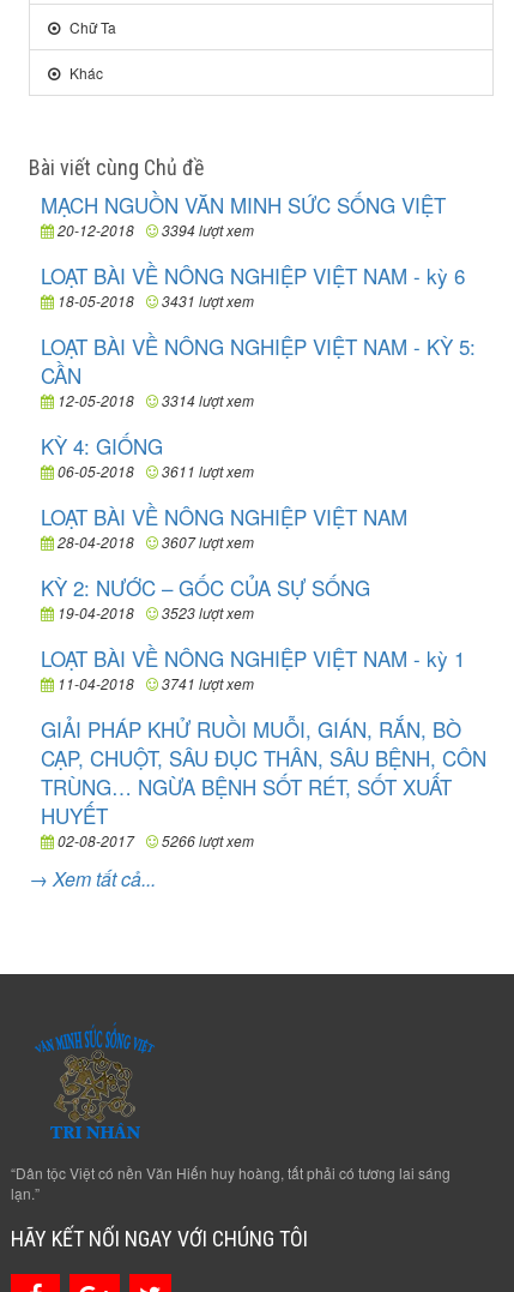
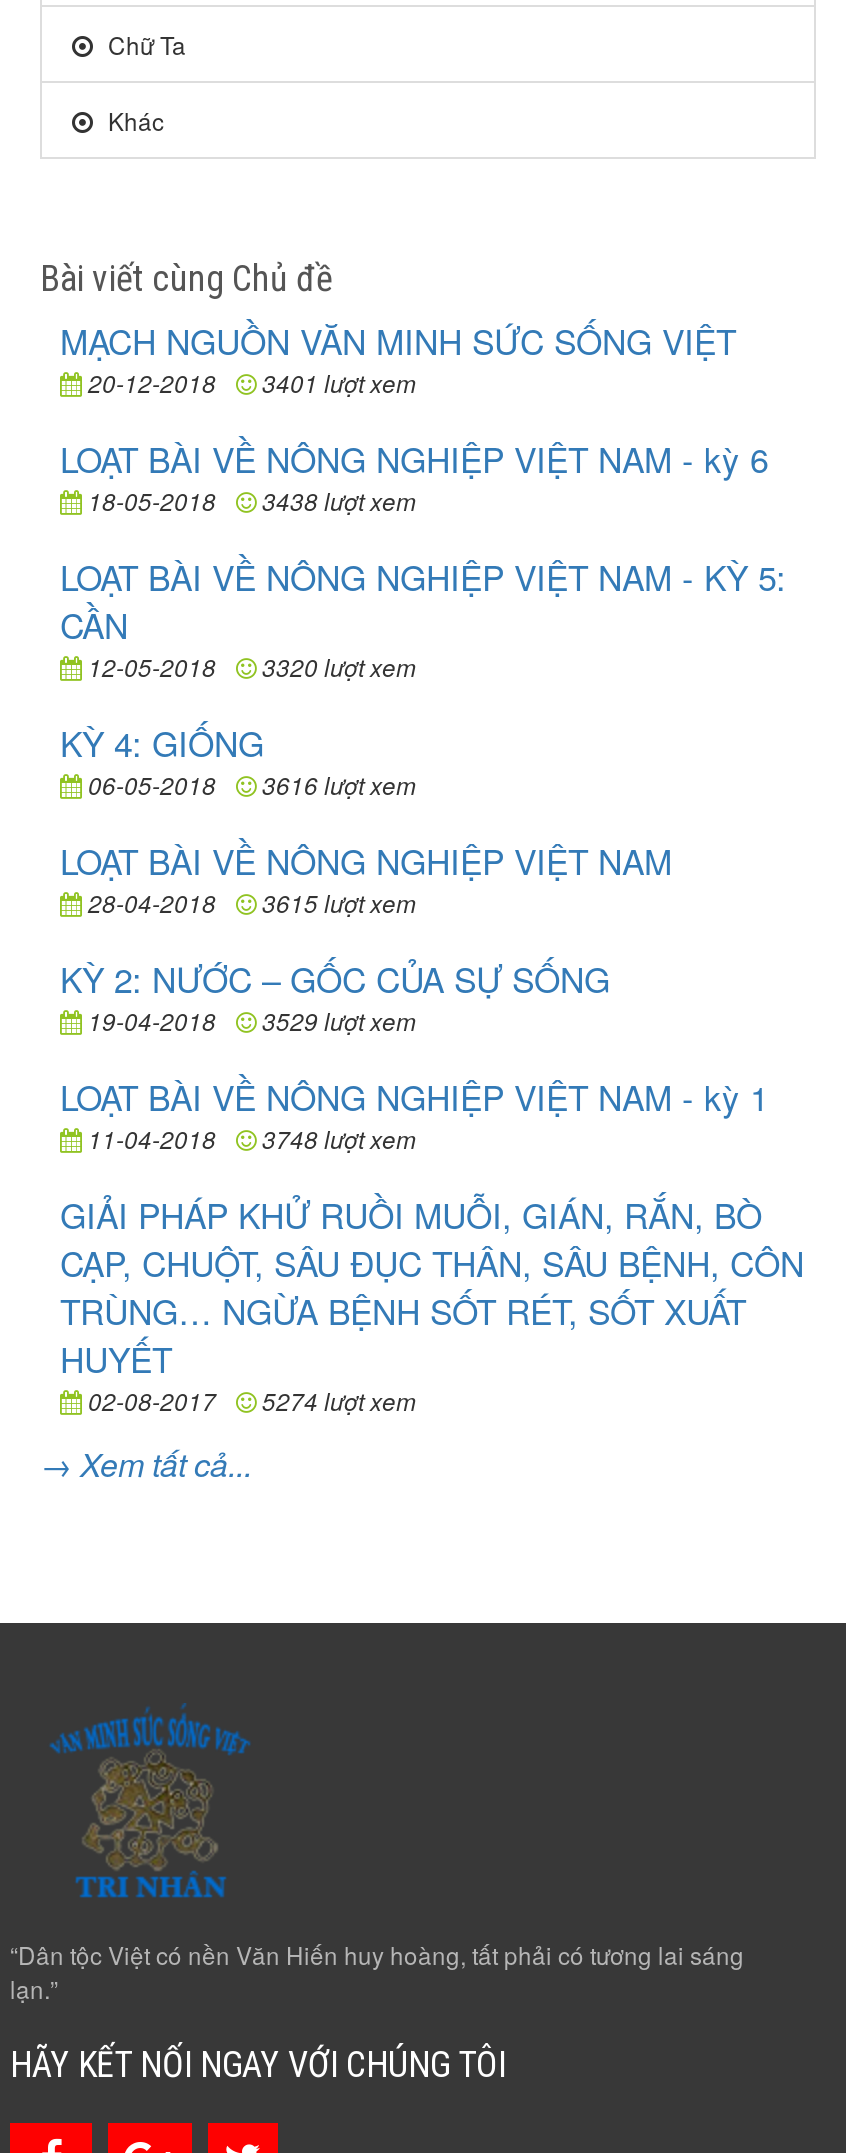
[54,219,254,240] 20-12-2018 3394 lượt xem -> [82,364,416,398] 20-12-2018 3401 lượt xem
[54,290,254,310] 18-05-2018 3431 lượt xem -> [82,482,416,516] 18-05-2018 3438 lượt xem
[54,390,254,410] 12-05-2018 3314 lượt xem -> [82,648,416,682] 12-05-2018 3320 lượt xem
[54,460,254,481] 06-05-2018 3611 lượt xem -> [82,766,416,800] 06-05-2018 3616 lượt xem
[54,531,254,551] 28-04-2018 3607 lượt xem -> [82,884,416,918] 28-04-2018 3615 lượt xem
[54,602,254,622] 19-04-2018 3523 lượt xem -> [82,1002,416,1036] 19-04-2018 3529 lượt xem
[54,673,254,693] 11-04-2018 3741 lượt xem -> [82,1120,416,1154] 11-04-2018 3748 lượt xem
[54,830,254,850] 02-08-2017 5266 lượt xem -> [82,1382,416,1416] 02-08-2017 5274 lượt xem

